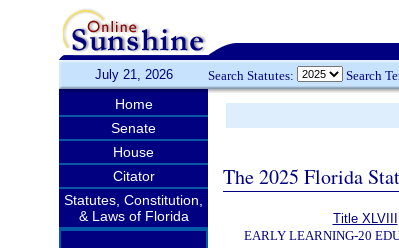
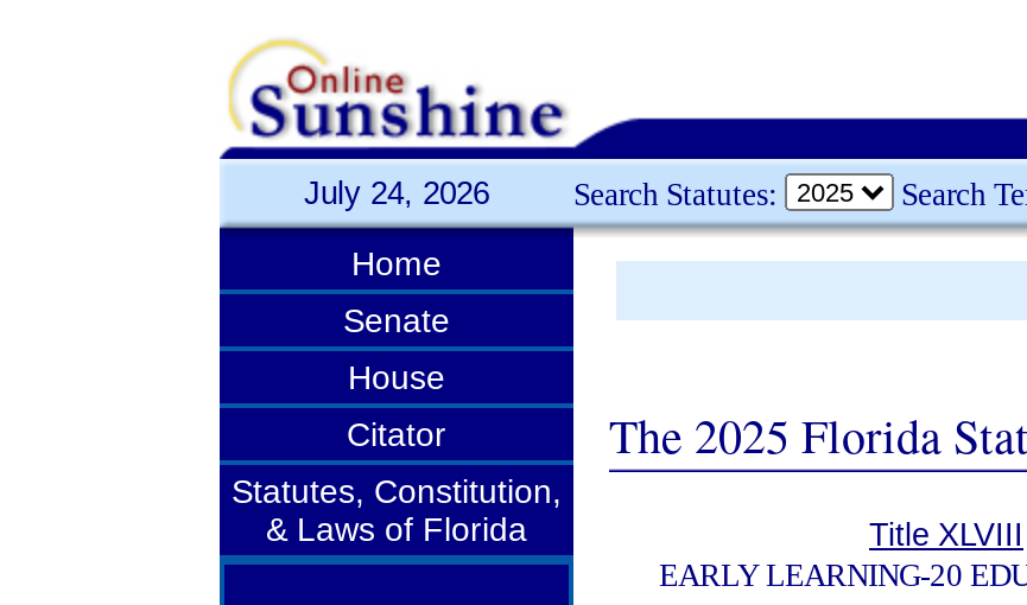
[94,67,172,82] July 21, 2026 -> [304,176,489,211] July 24, 2026

